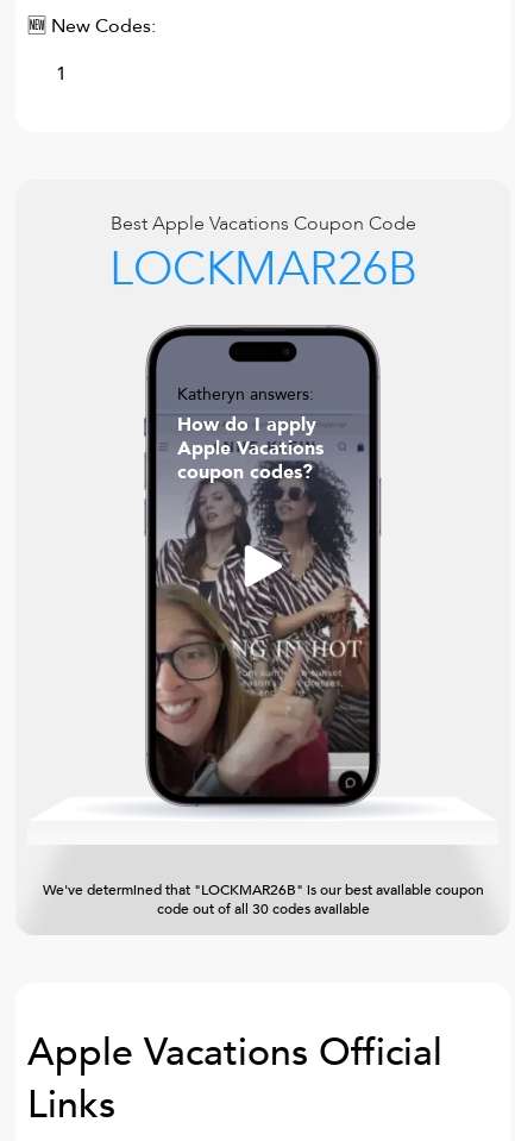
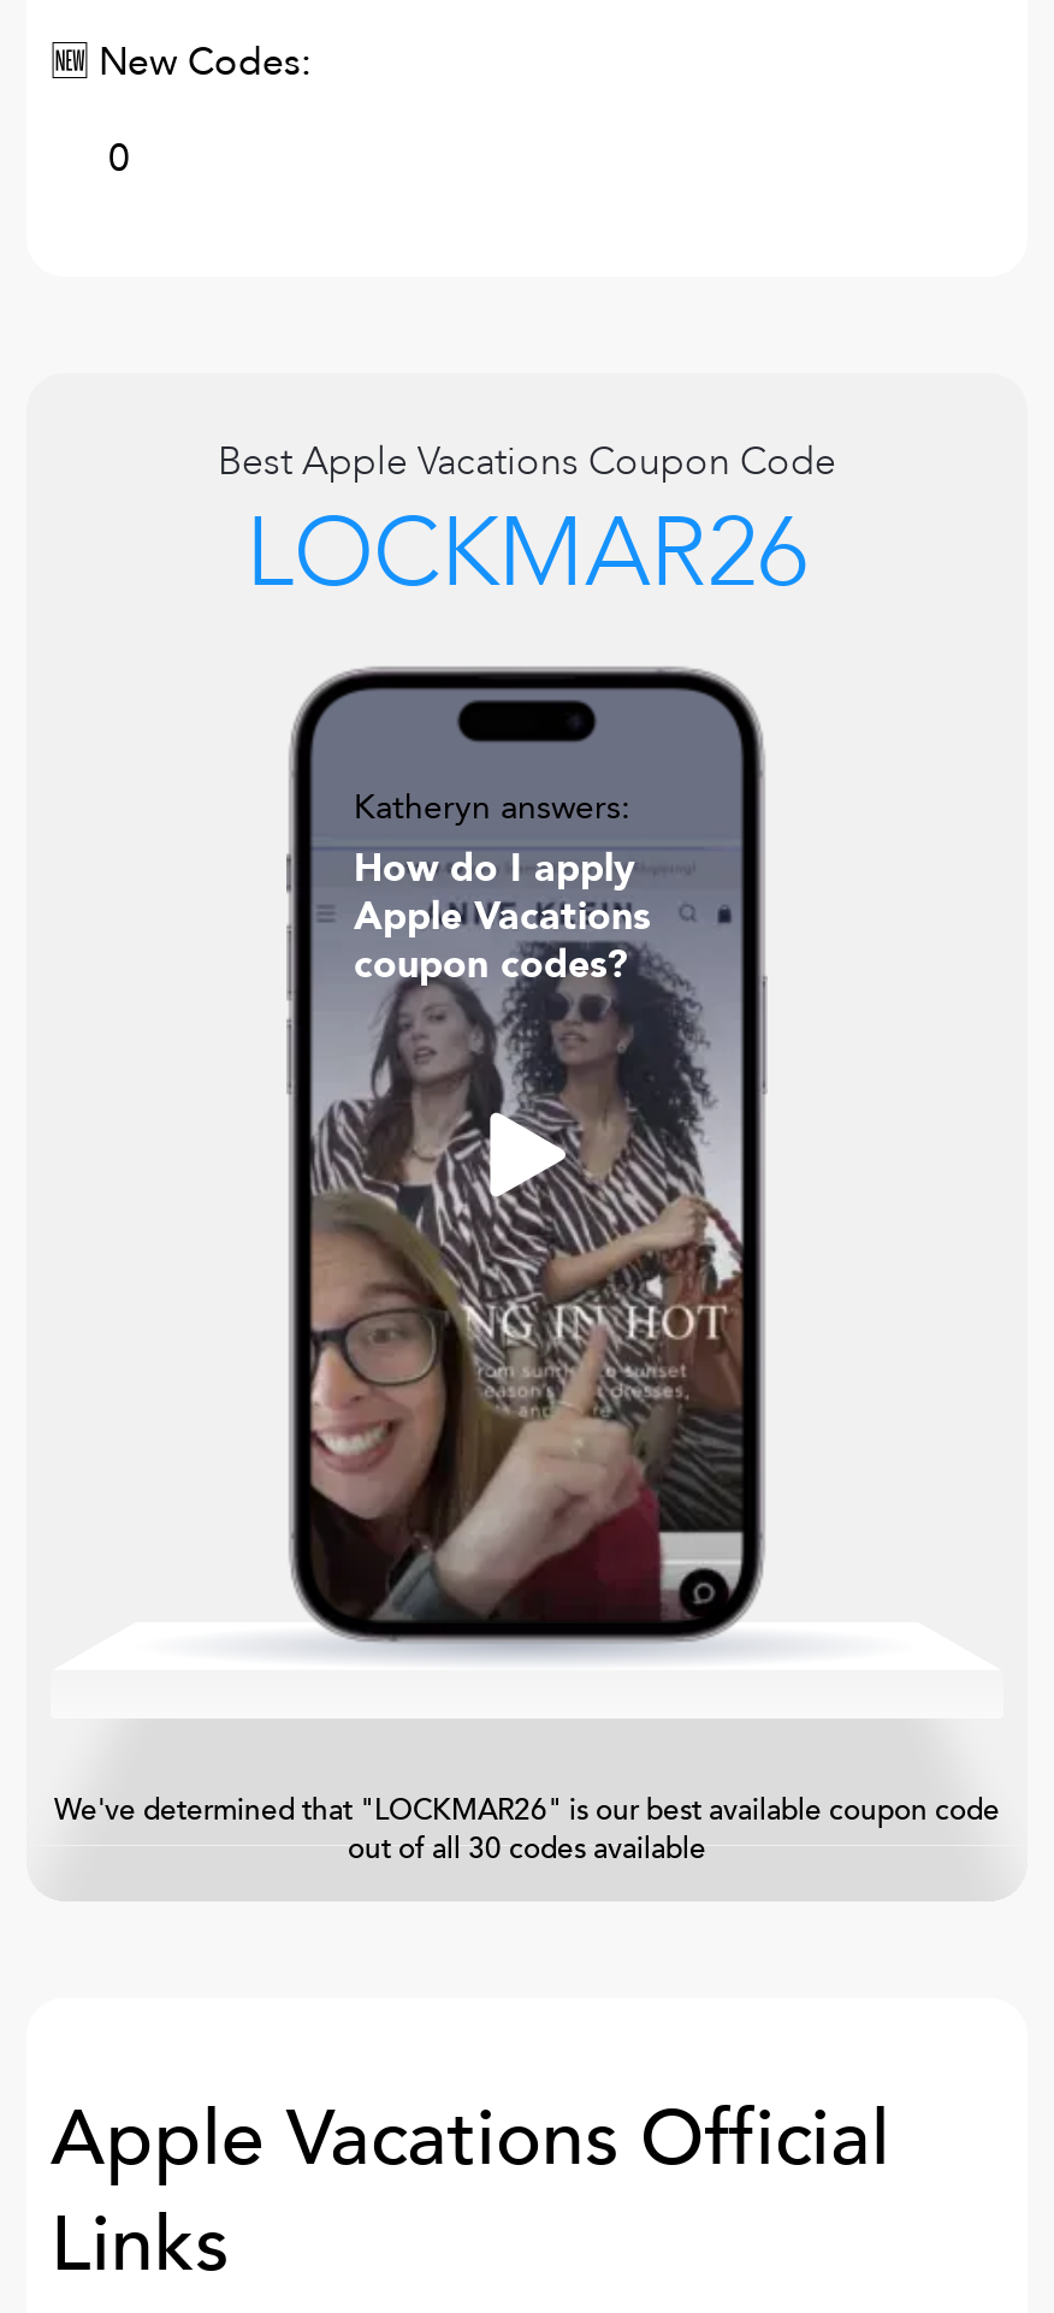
[56,61,67,87] 1 -> [108,132,130,185] 0
[109,237,417,302] LOCKMAR26B -> [245,489,809,621] LOCKMAR26
[42,880,483,919] We've determined that "LOCKMAR26B" is our best available coupon | code out of all 30 codes available -> [54,1791,1000,1868] We've determined that "LOCKMAR26" is our best available coupon code | out of all 30 codes available

